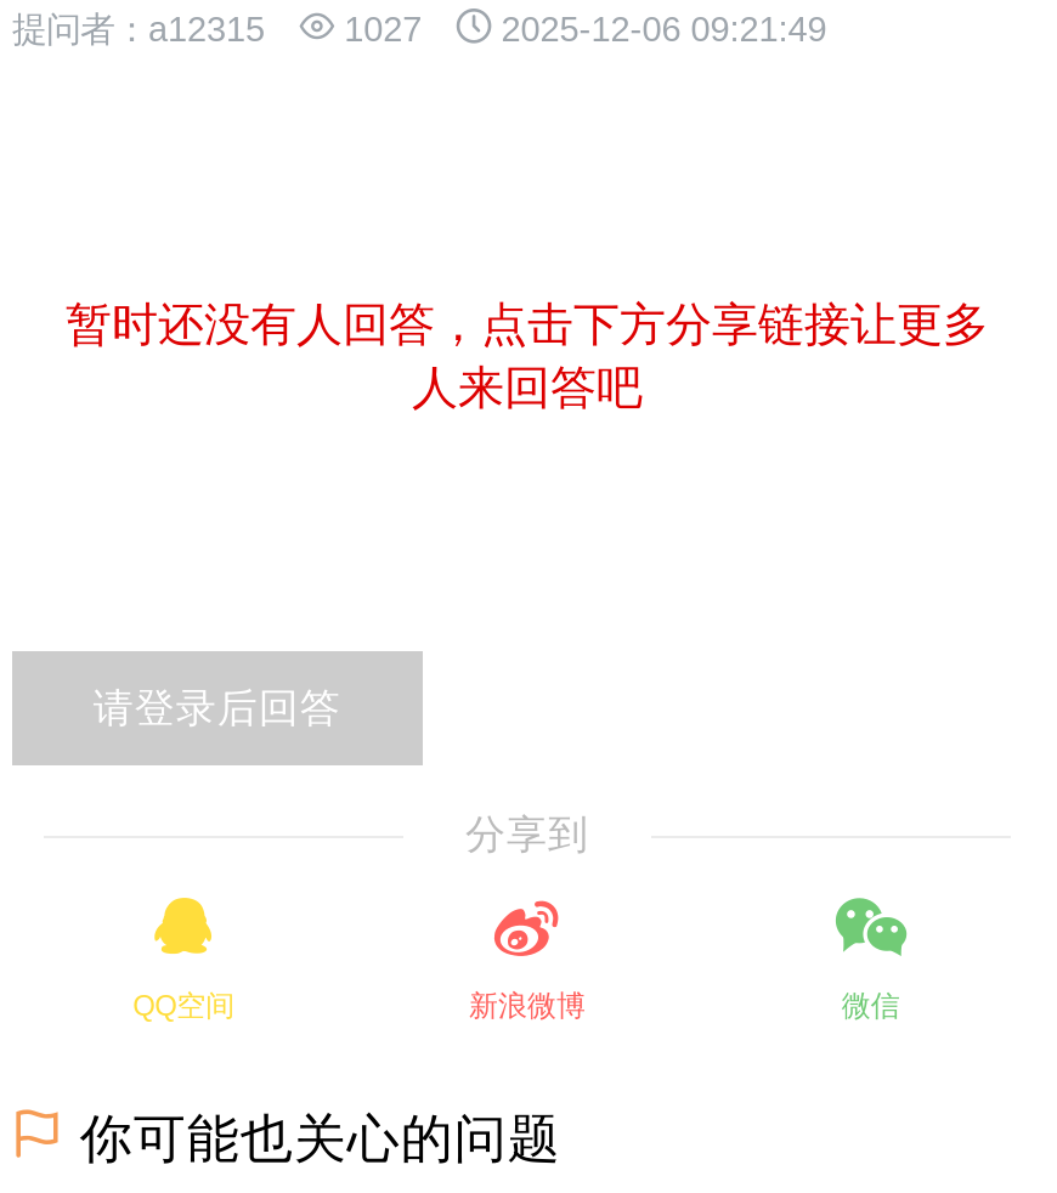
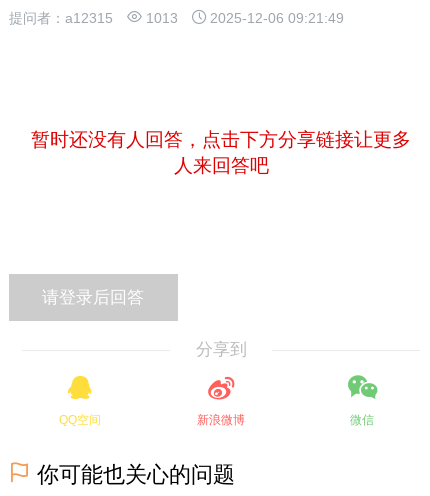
[344,11,422,50] 1027 -> [146,10,178,26] 1013

